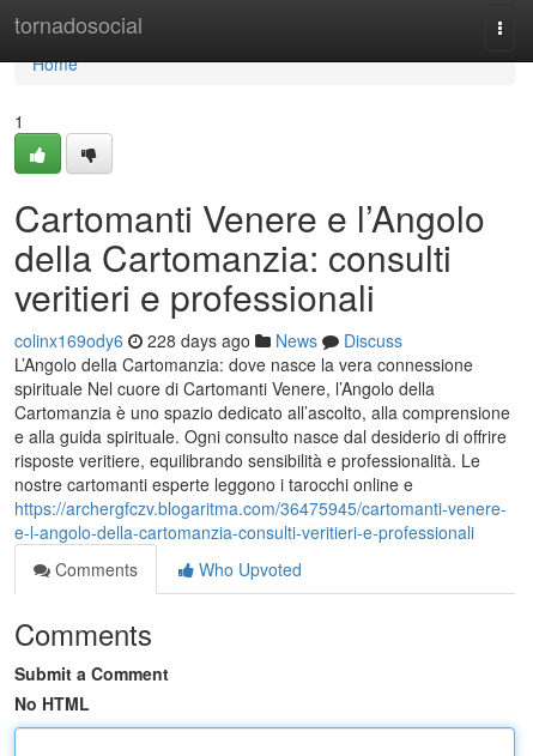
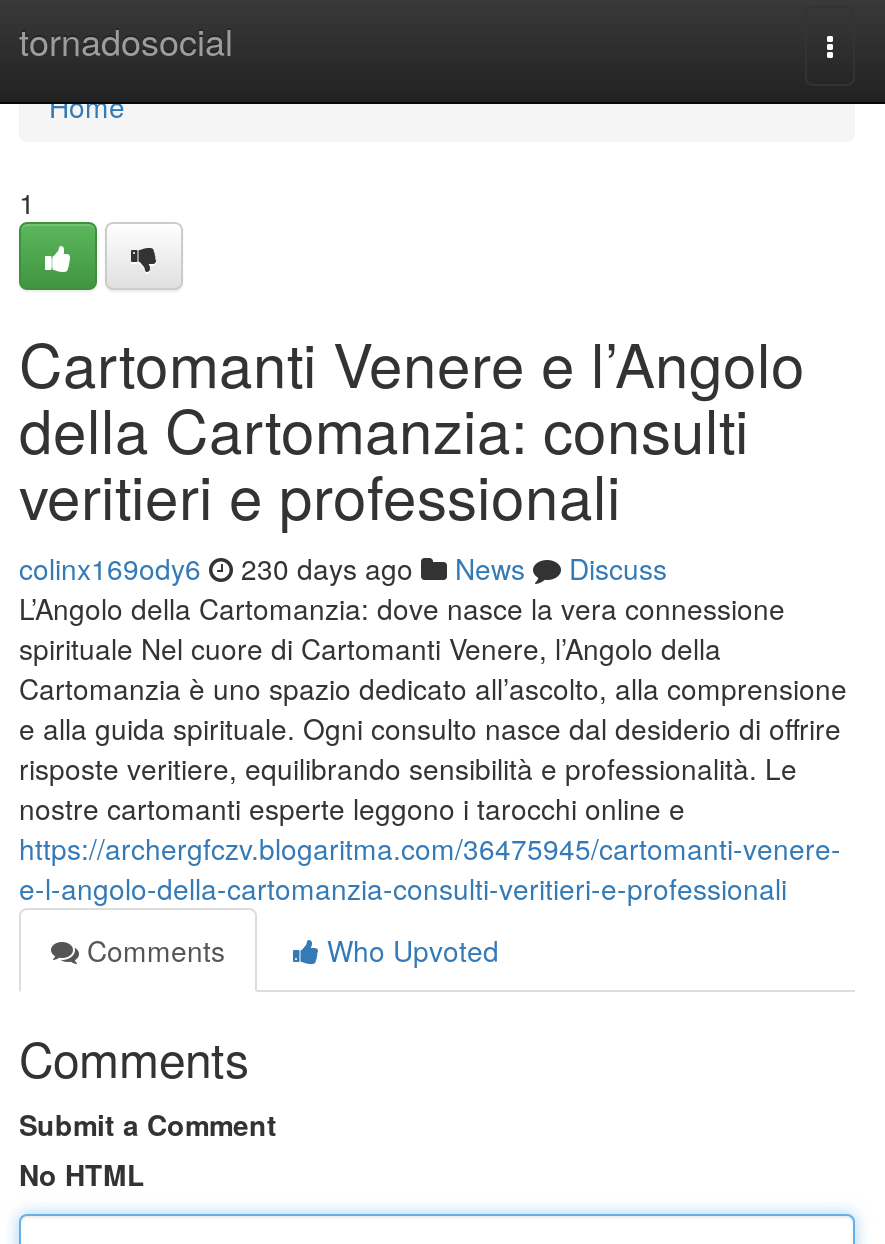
[14,328,402,352] colinx169ody6 228 days ago News Discuss -> [19,548,667,588] colinx169ody6 230 days ago News Discuss

